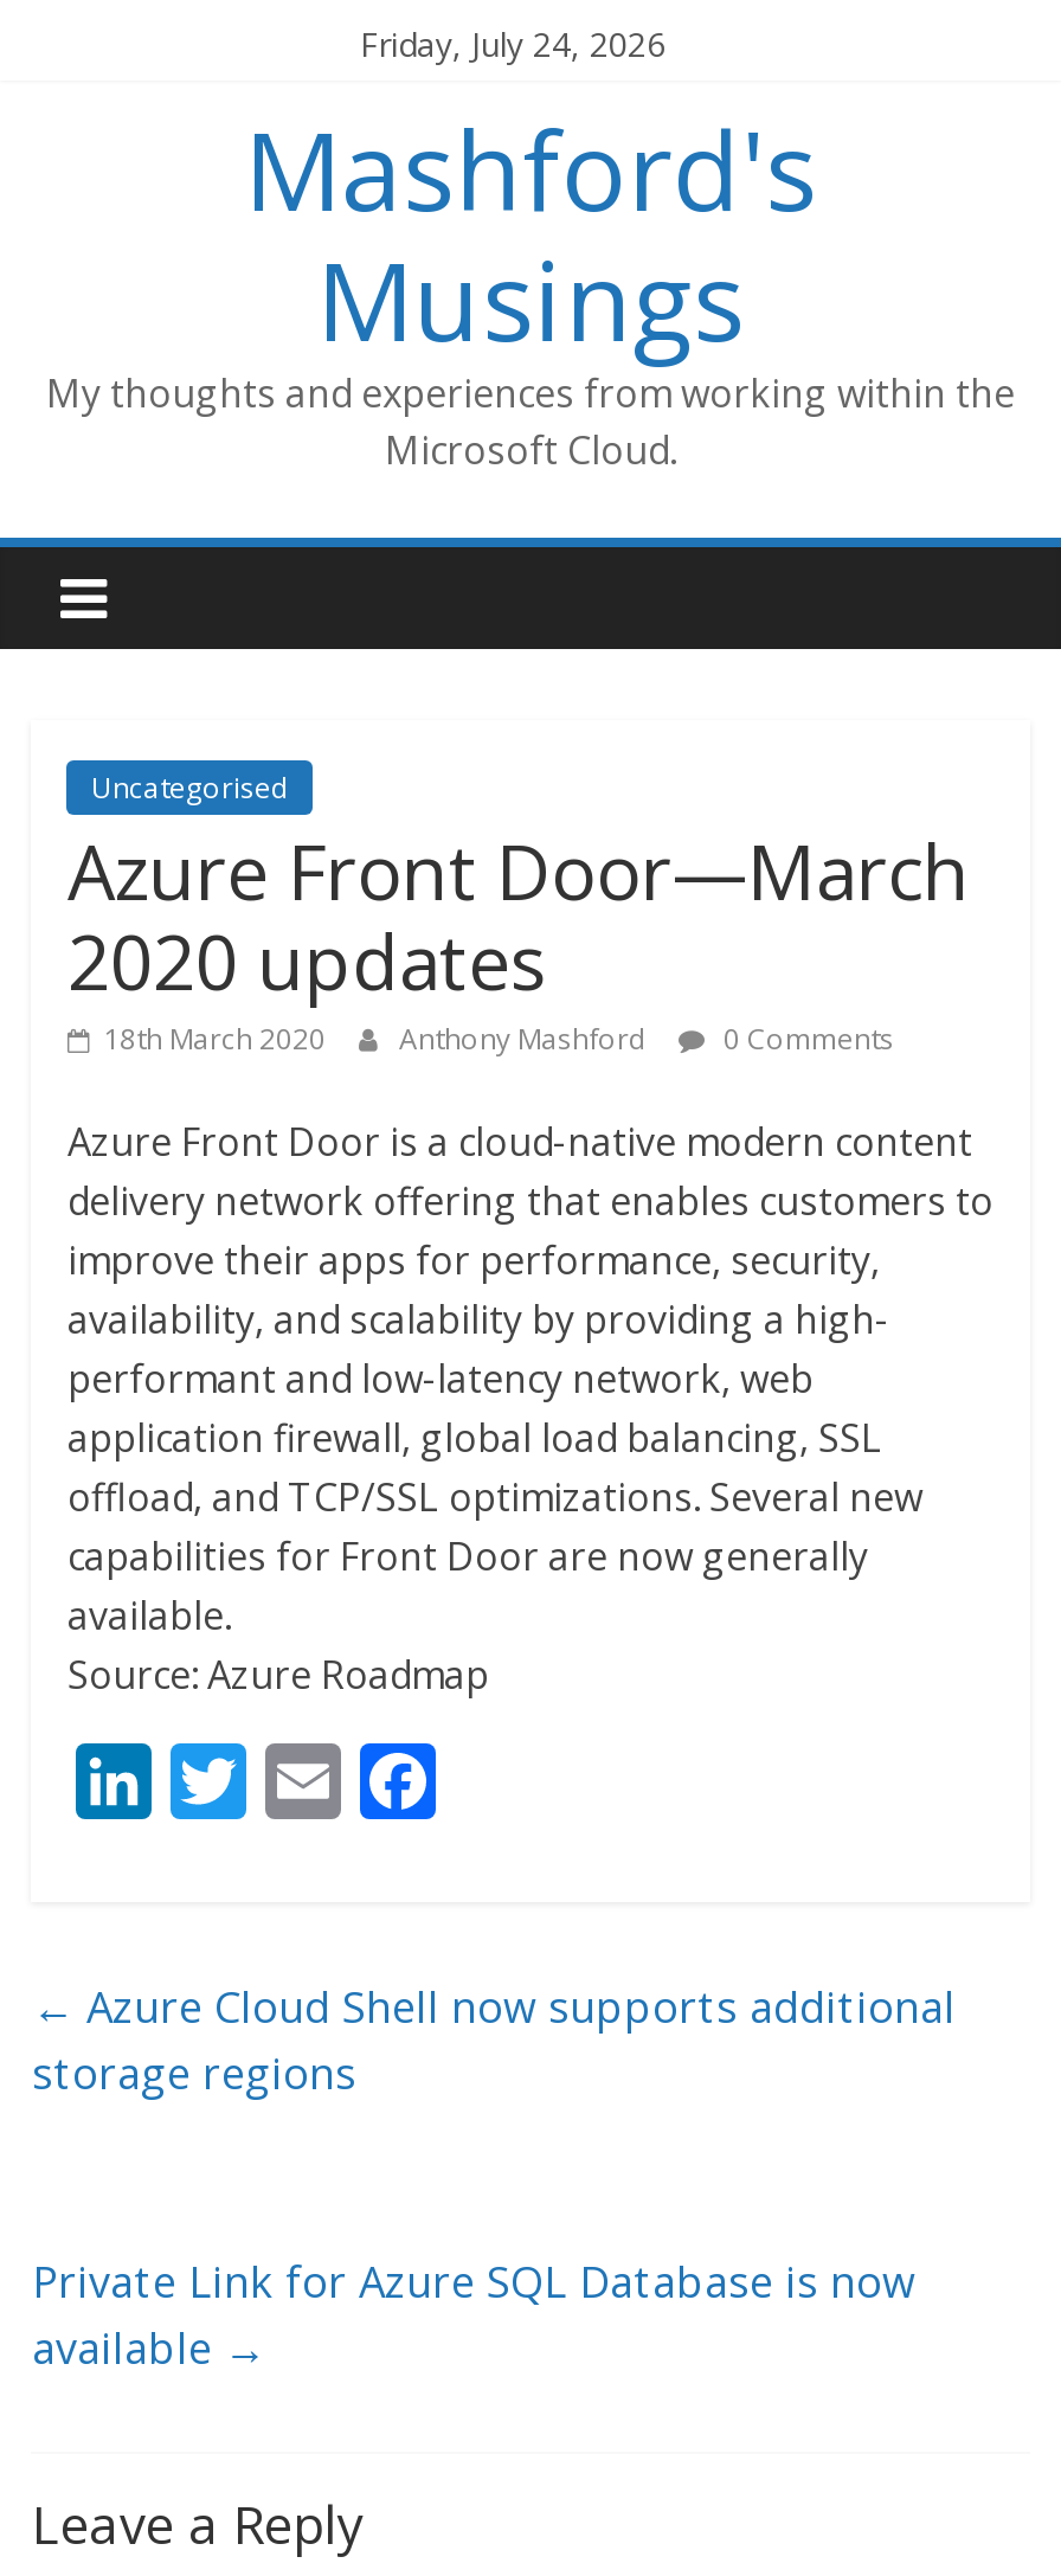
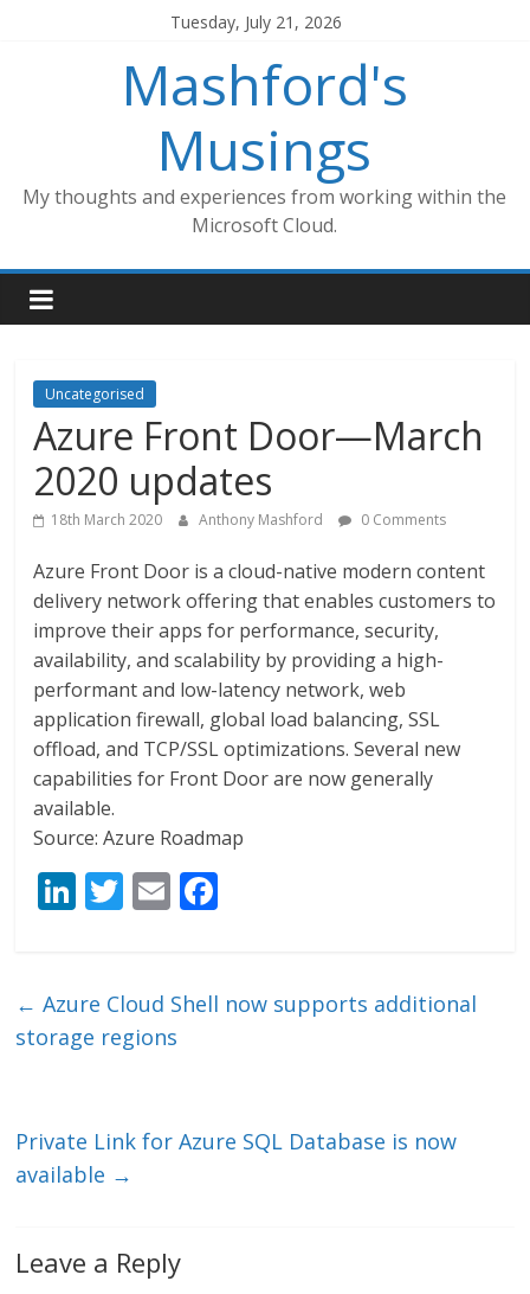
[360,21,665,66] Friday, July 24, 2026 -> [170,11,342,33] Tuesday, July 21, 2026

